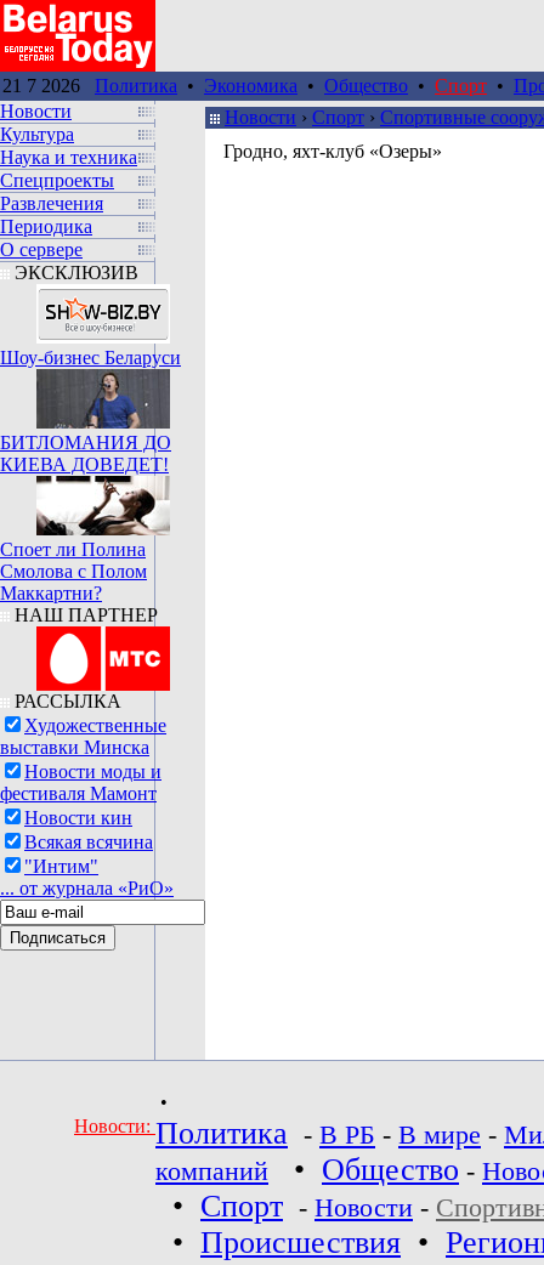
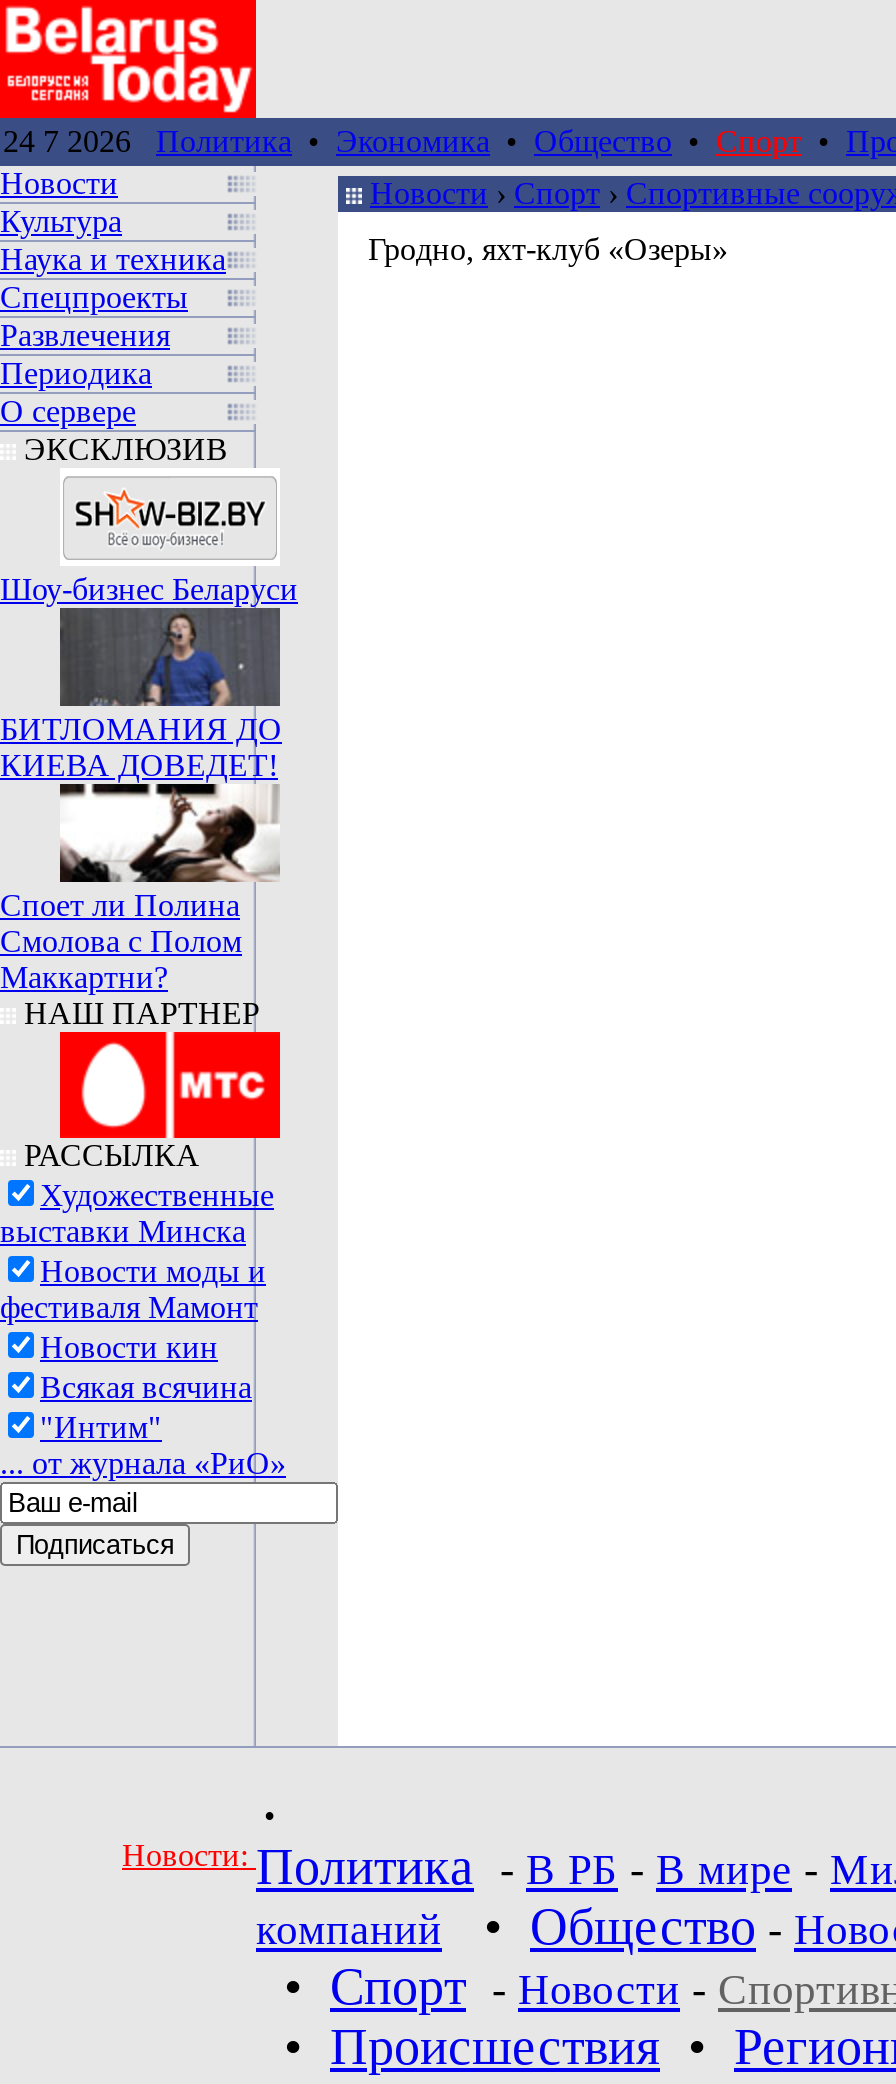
[2,75,80,96] 21 7 2026 -> [3,124,131,158] 24 7 2026

